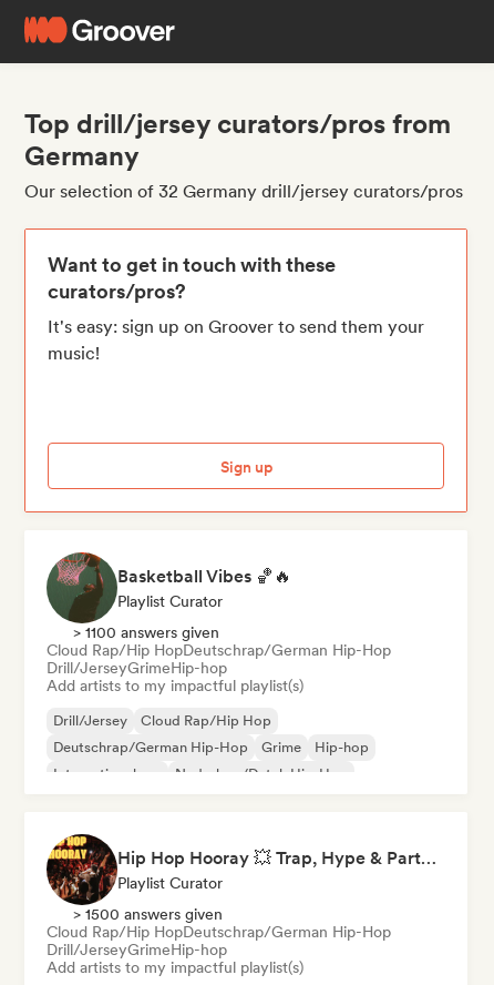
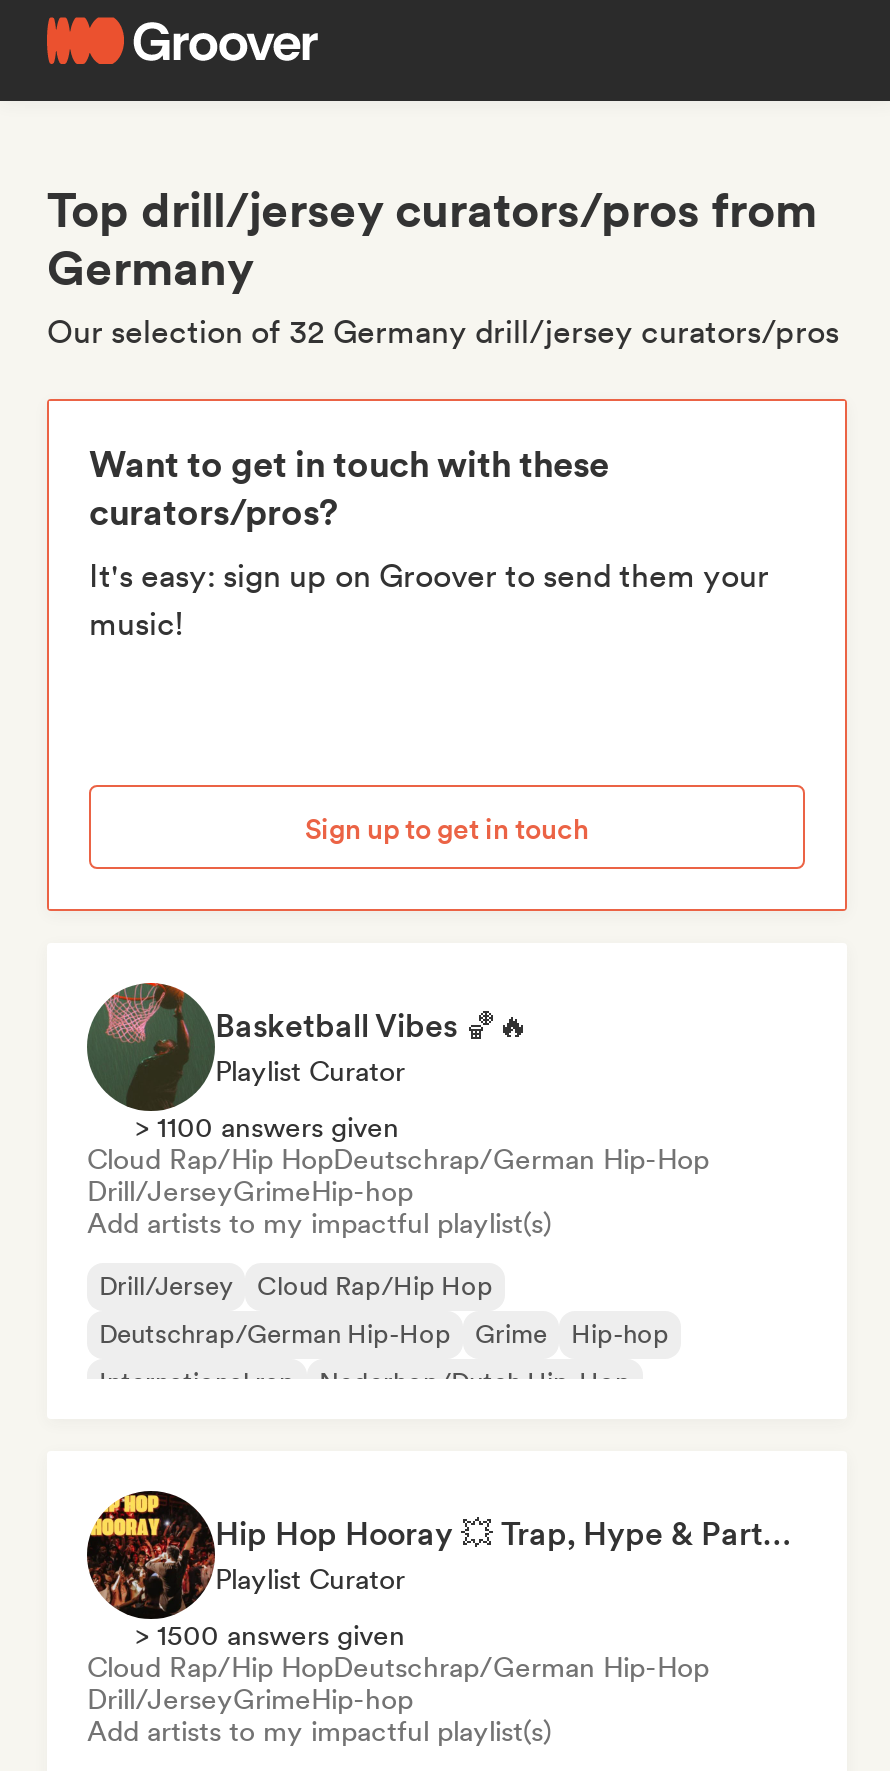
[220,458,272,475] Sign up -> [305,812,589,844] Sign up to get in touch

